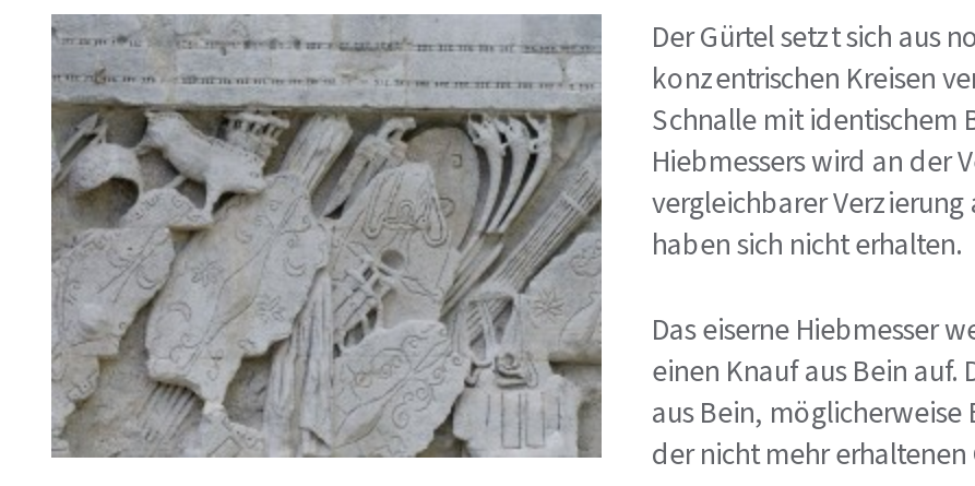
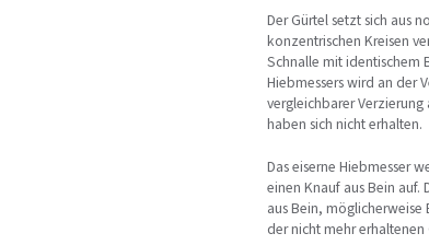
[49,12,604,460] [image] -> none

